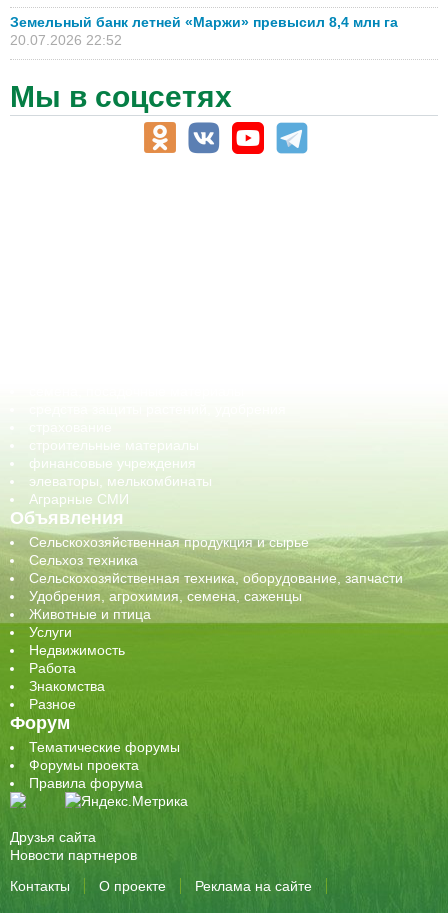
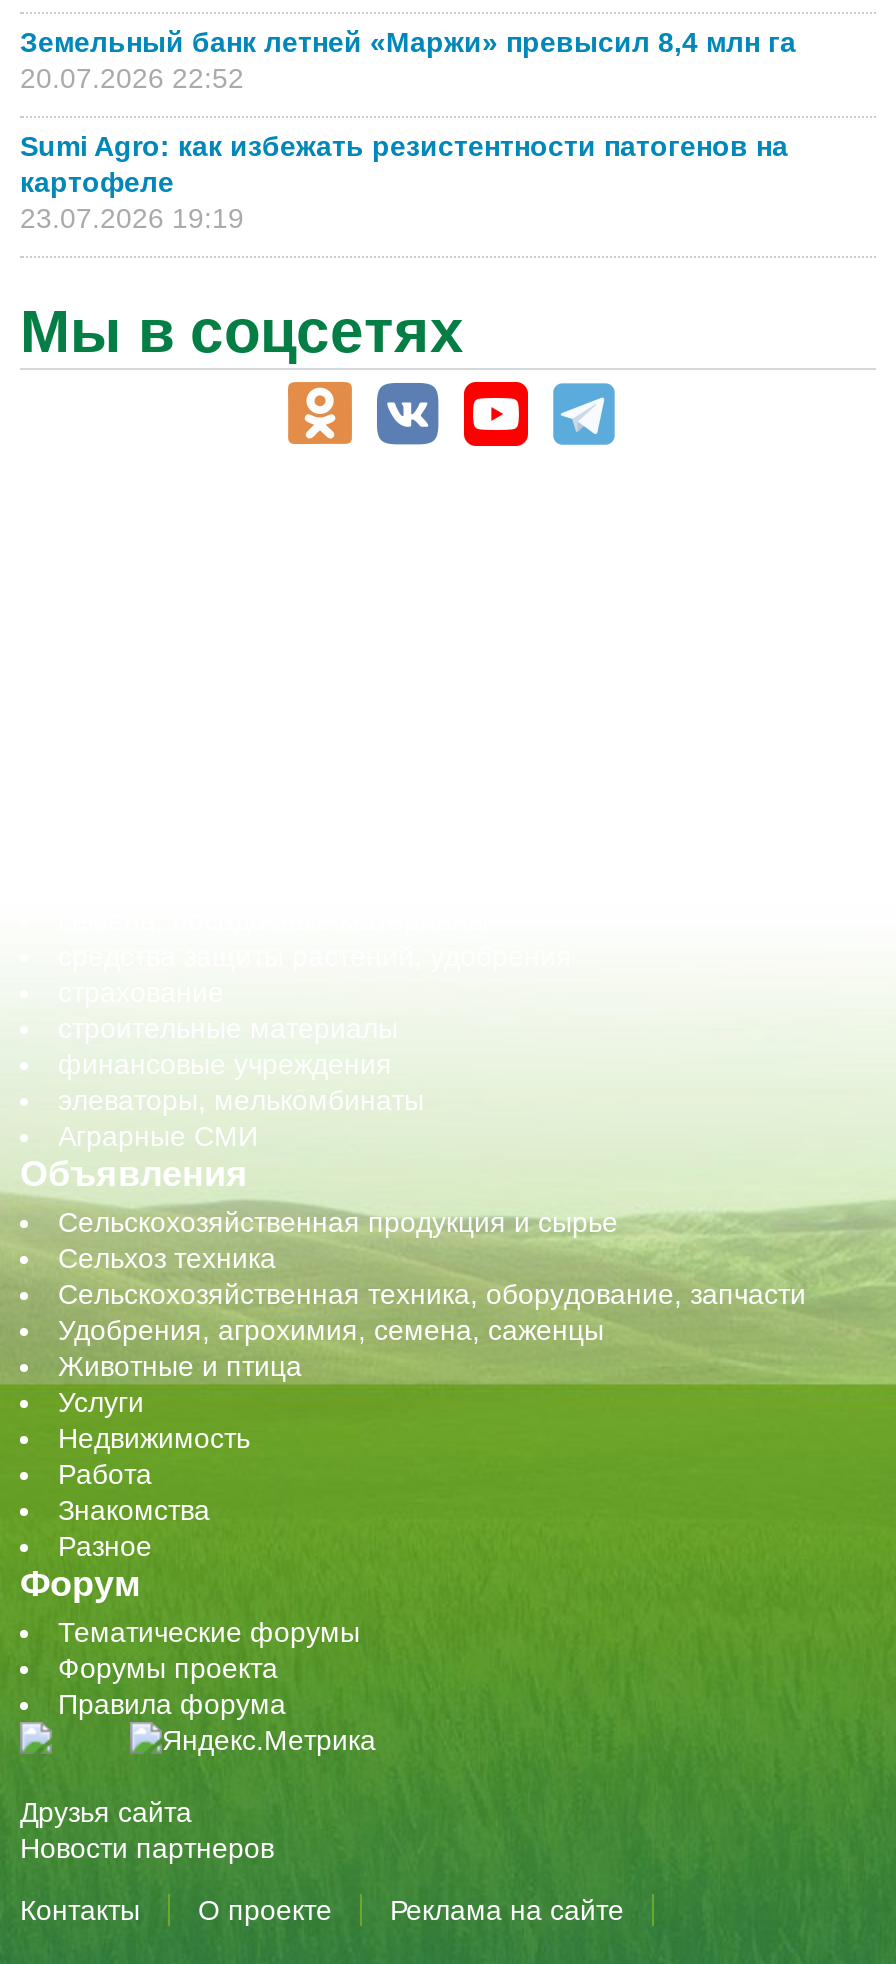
none -> [20,130,788,234] Sumi Agro: как избежать резистентности патогенов на | картофеле | 23.07.2026 19:19

